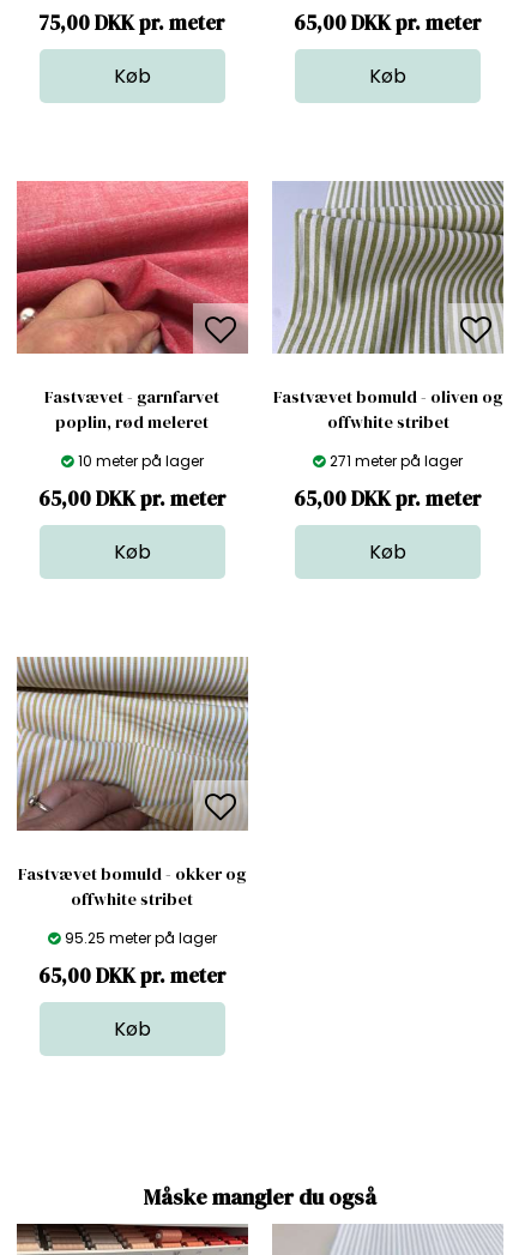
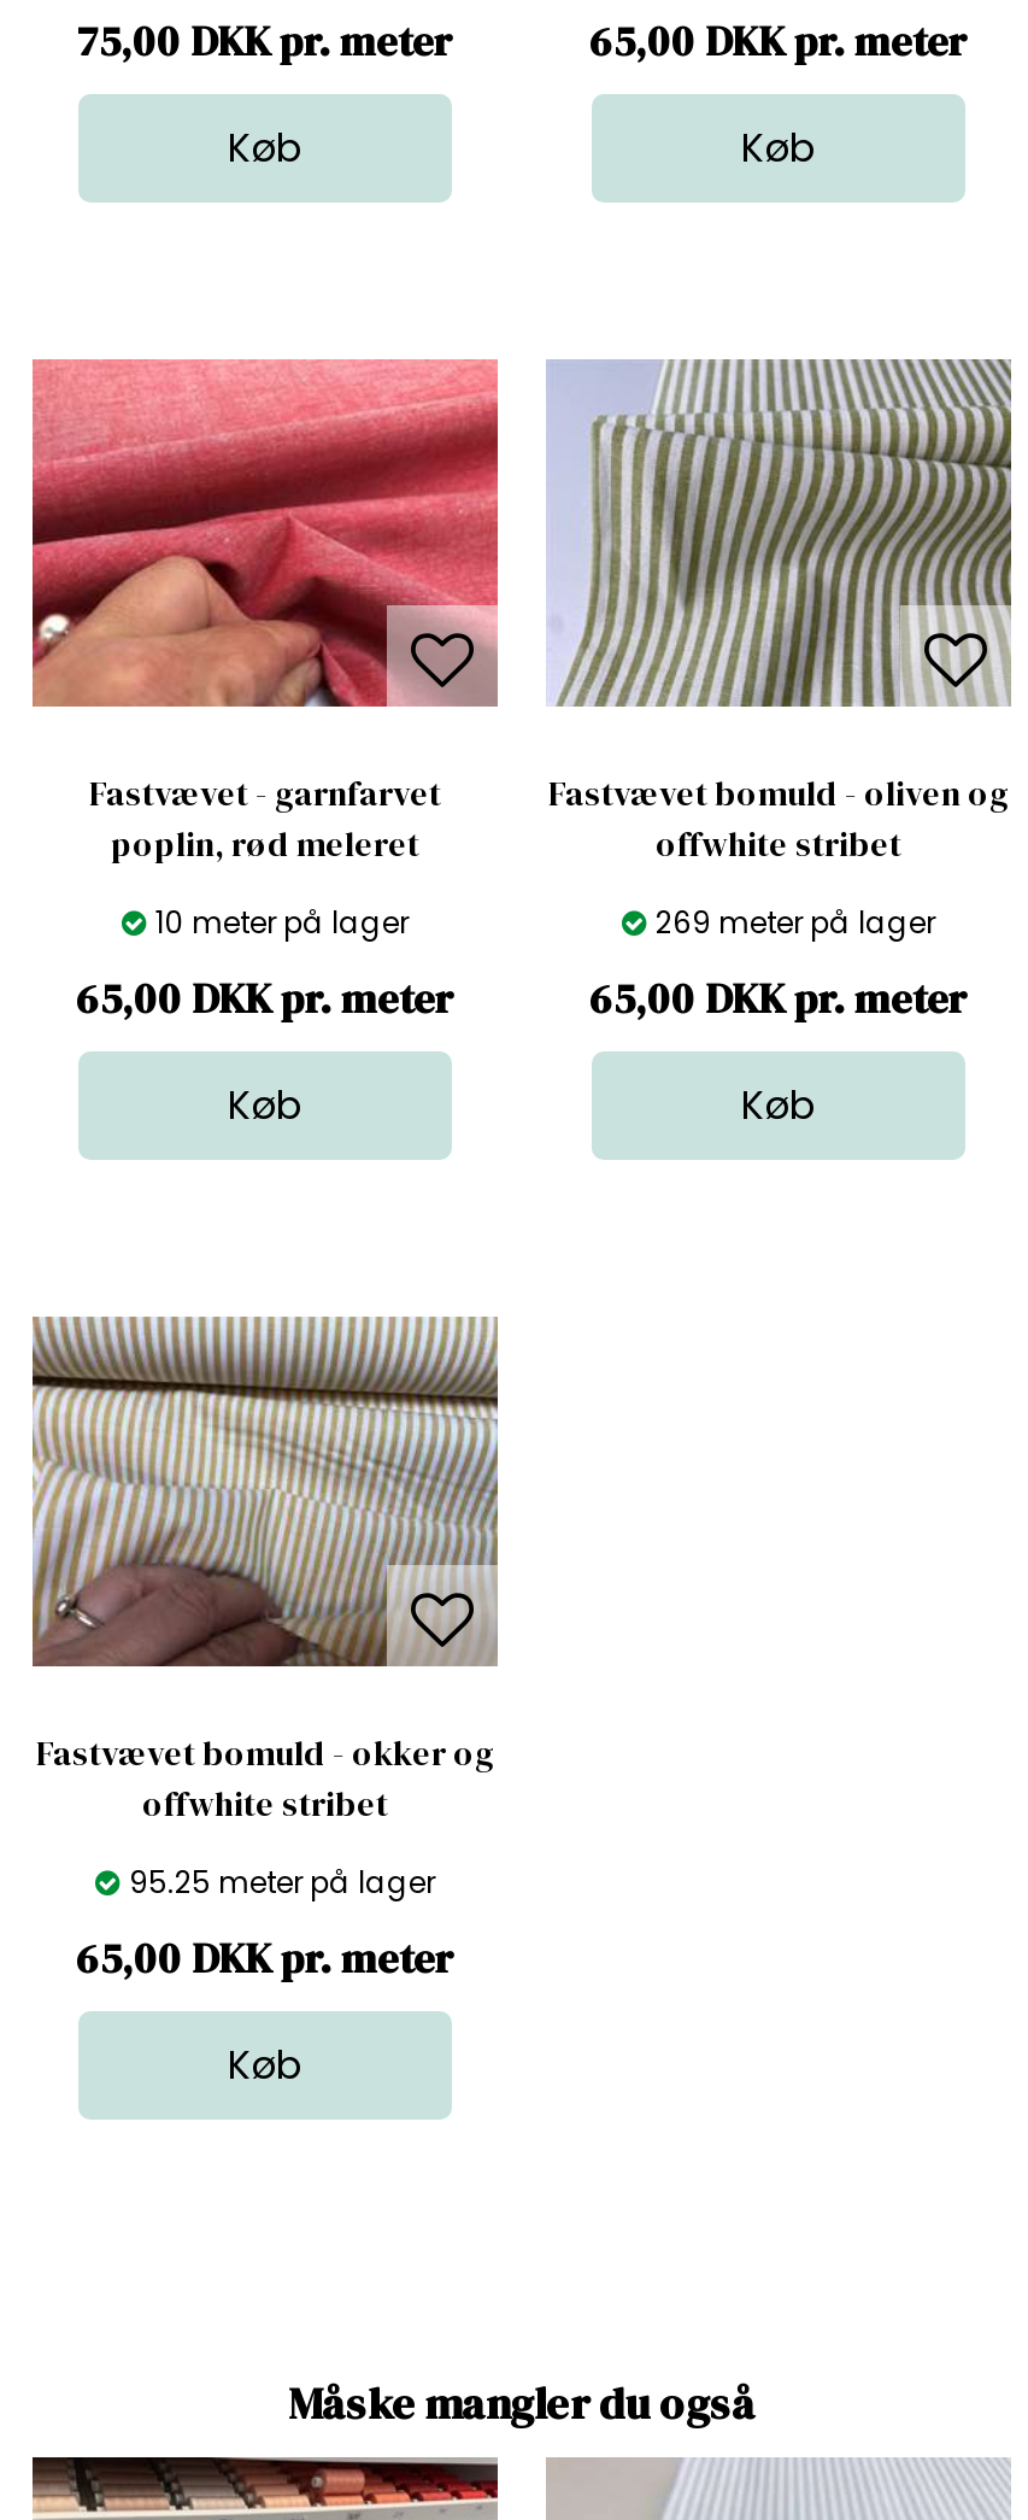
[330,451,463,472] 271 meter på lager -> [656,903,935,944] 269 meter på lager

